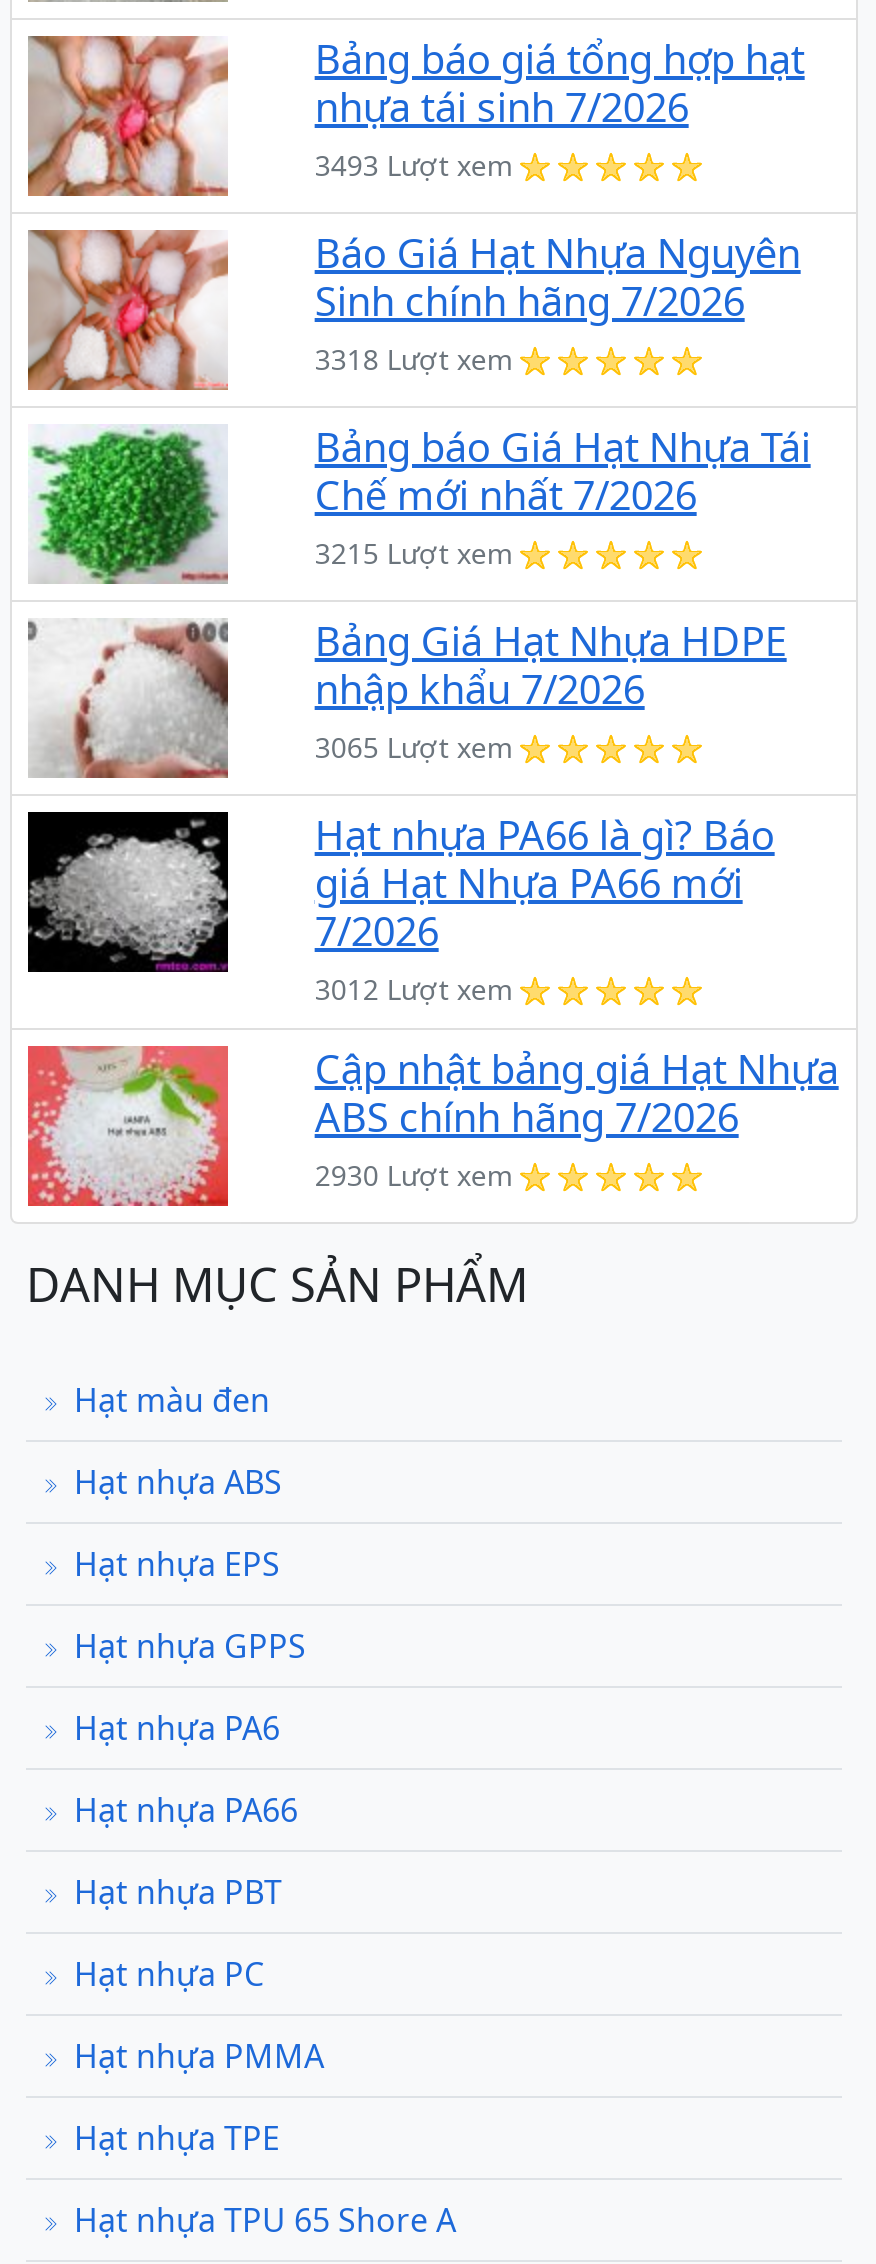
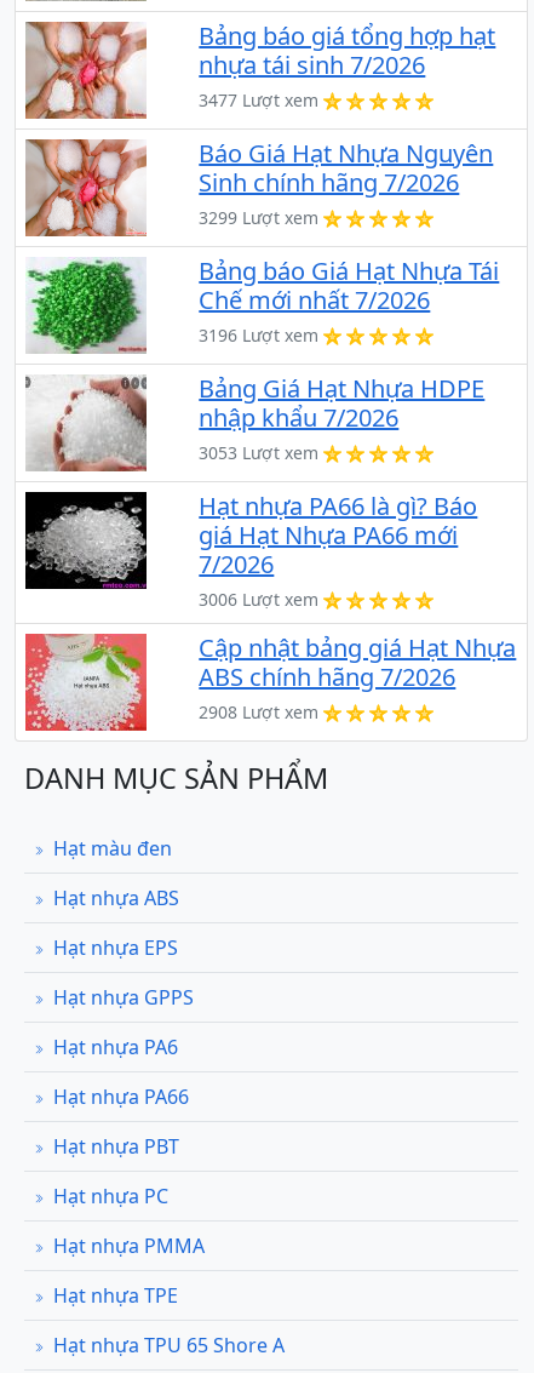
[315,146,513,184] 3493 Lượt xem -> [199,88,319,111] 3477 Lượt xem
[315,340,513,378] 3318 Lượt xem -> [199,206,319,229] 3299 Lượt xem
[315,534,513,572] 3215 Lượt xem -> [199,324,319,347] 3196 Lượt xem
[315,728,513,766] 3065 Lượt xem -> [199,441,319,464] 3053 Lượt xem
[315,970,513,1008] 3012 Lượt xem -> [199,588,319,611] 3006 Lượt xem
[315,1156,513,1194] 2930 Lượt xem -> [199,700,319,723] 2908 Lượt xem

